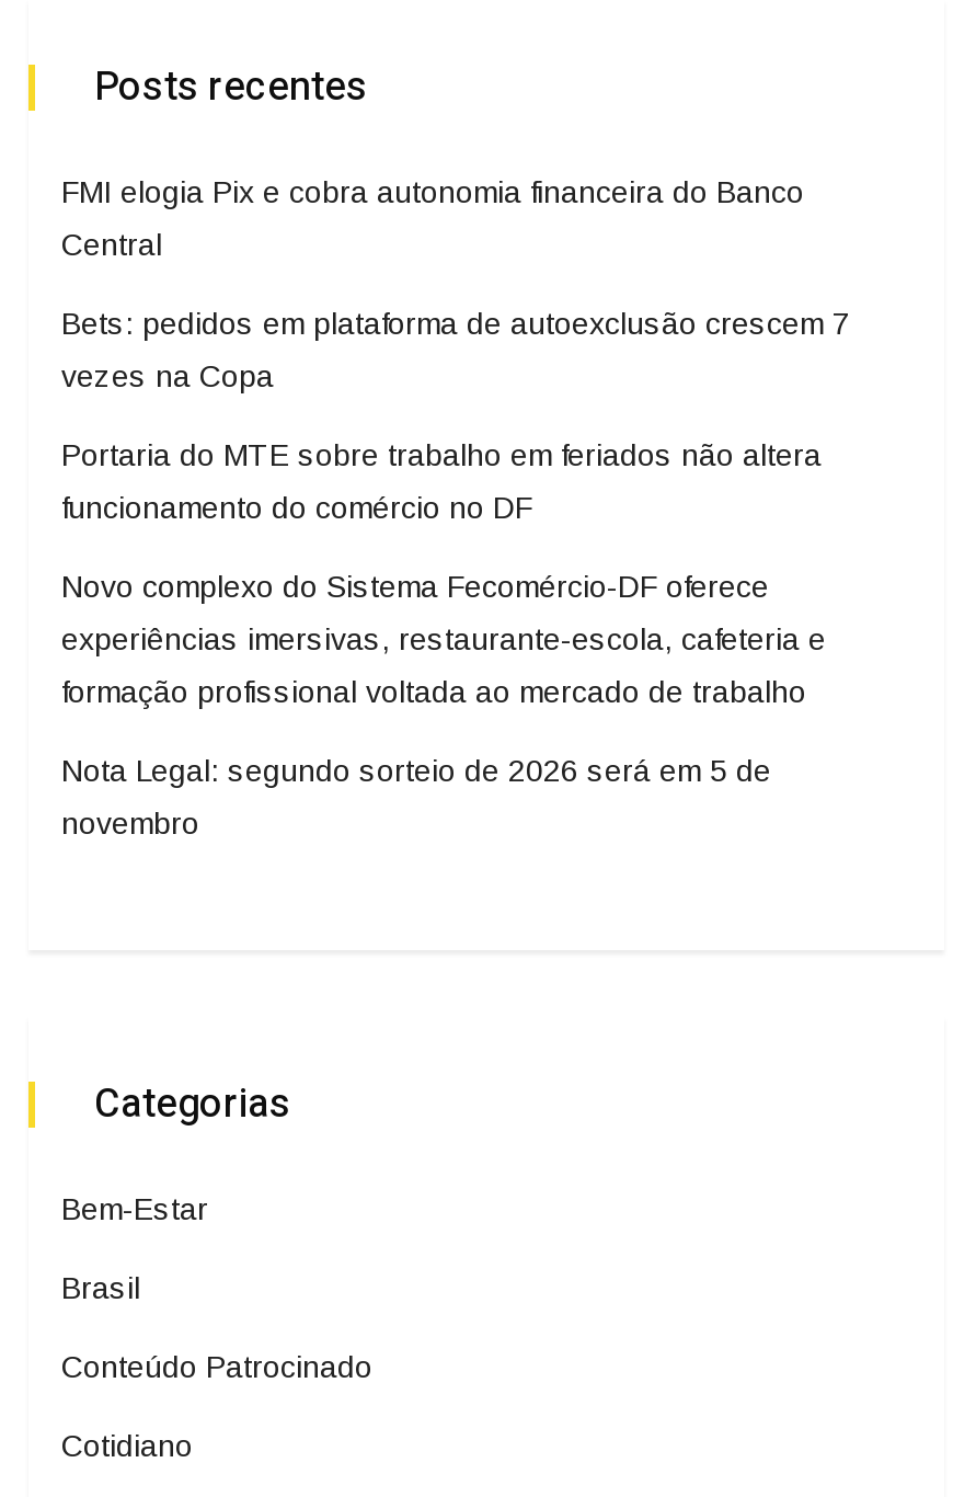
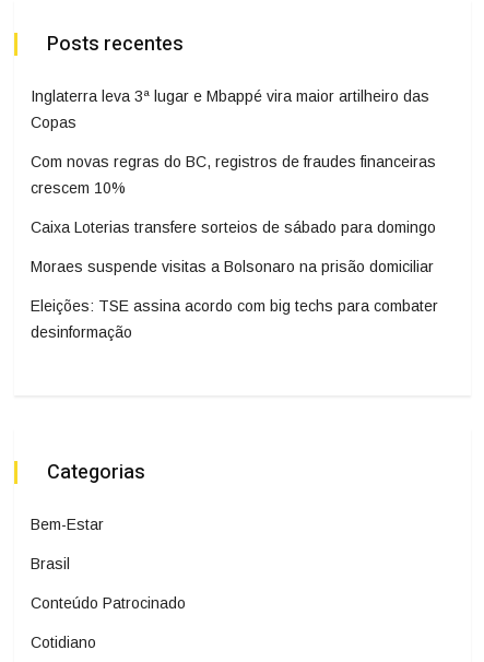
[61,175,850,841] FMI elogia Pix e cobra autonomia financeira do Banco | Central | Bets: pedidos em plataforma de autoexclusão crescem 7 | vezes na Copa | Portaria do MTE sobre trabalho em feriados não altera | funcionamento do comércio no DF | Novo complexo do Sistema Fecomércio-DF oferece | experiências imersivas, restaurante-escola, cafeteria e | formação profissional voltada ao mercado de trabalho | Nota Legal: segundo sorteio de 2026 será em 5 de | novembro -> [31,88,438,341] Inglaterra leva 3ª lugar e Mbappé vira maior artilheiro das | Copas | Com novas regras do BC, registros de fraudes financeiras | crescem 10% | Caixa Loterias transfere sorteios de sábado para domingo | Moraes suspende visitas a Bolsonaro na prisão domiciliar | Eleições: TSE assina acordo com big techs para combater | desinformação

